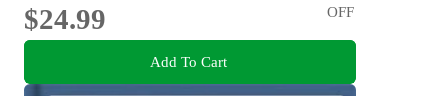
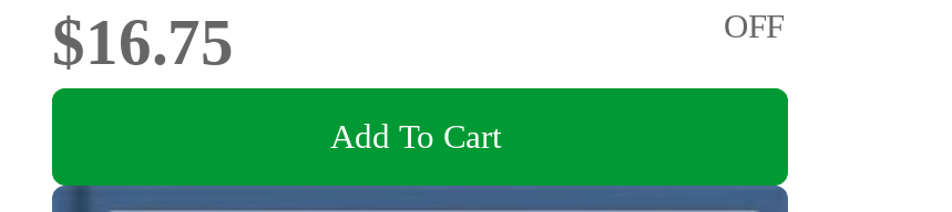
[24,3,106,35] $24.99 -> [52,6,234,77] $16.75

